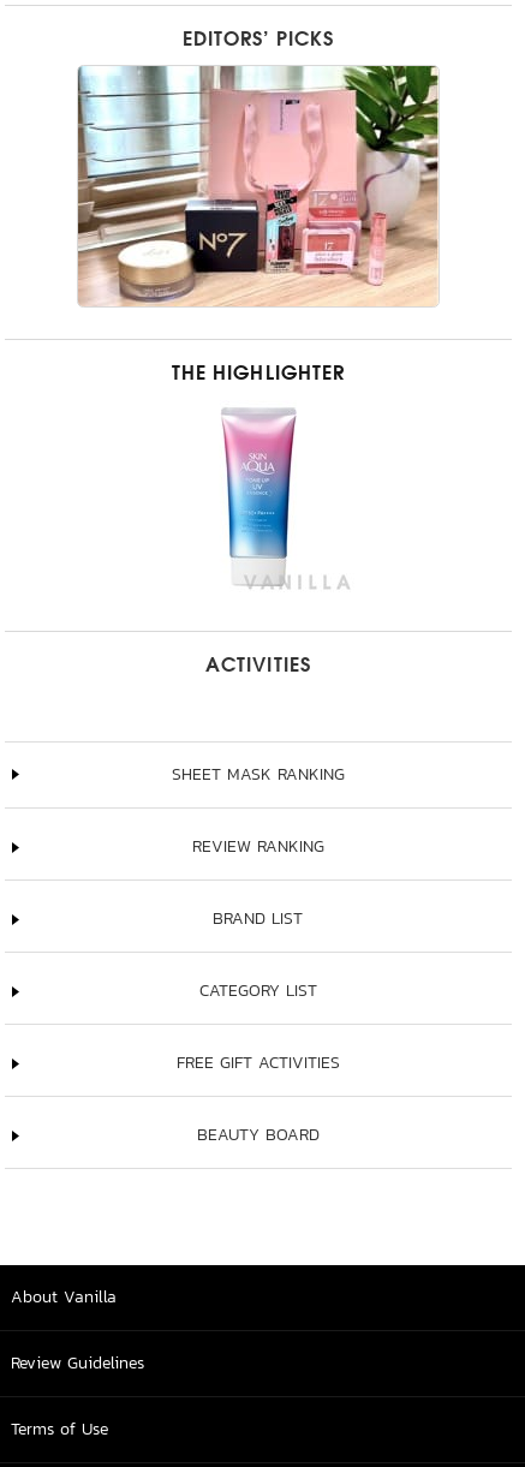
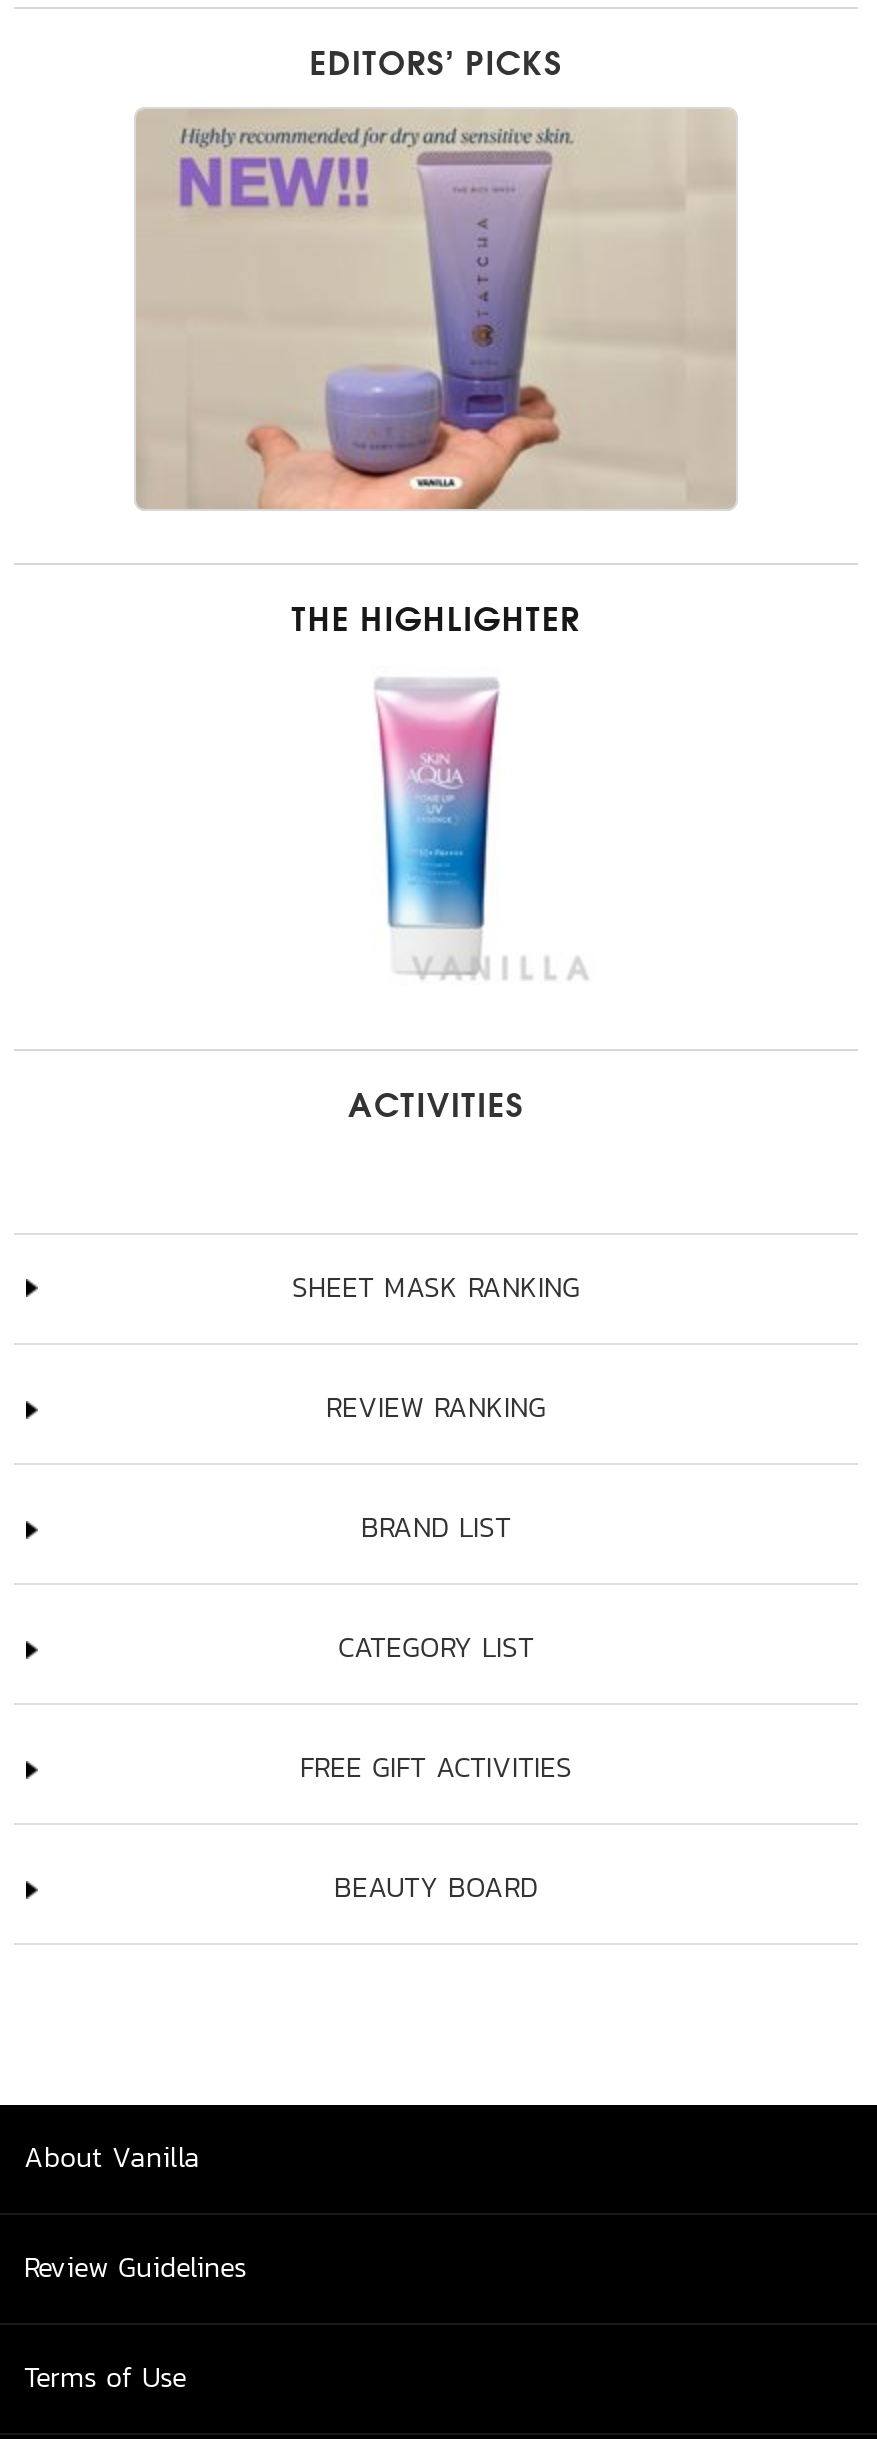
[78,65,439,306] [image] -> [138,109,736,511] [image]

